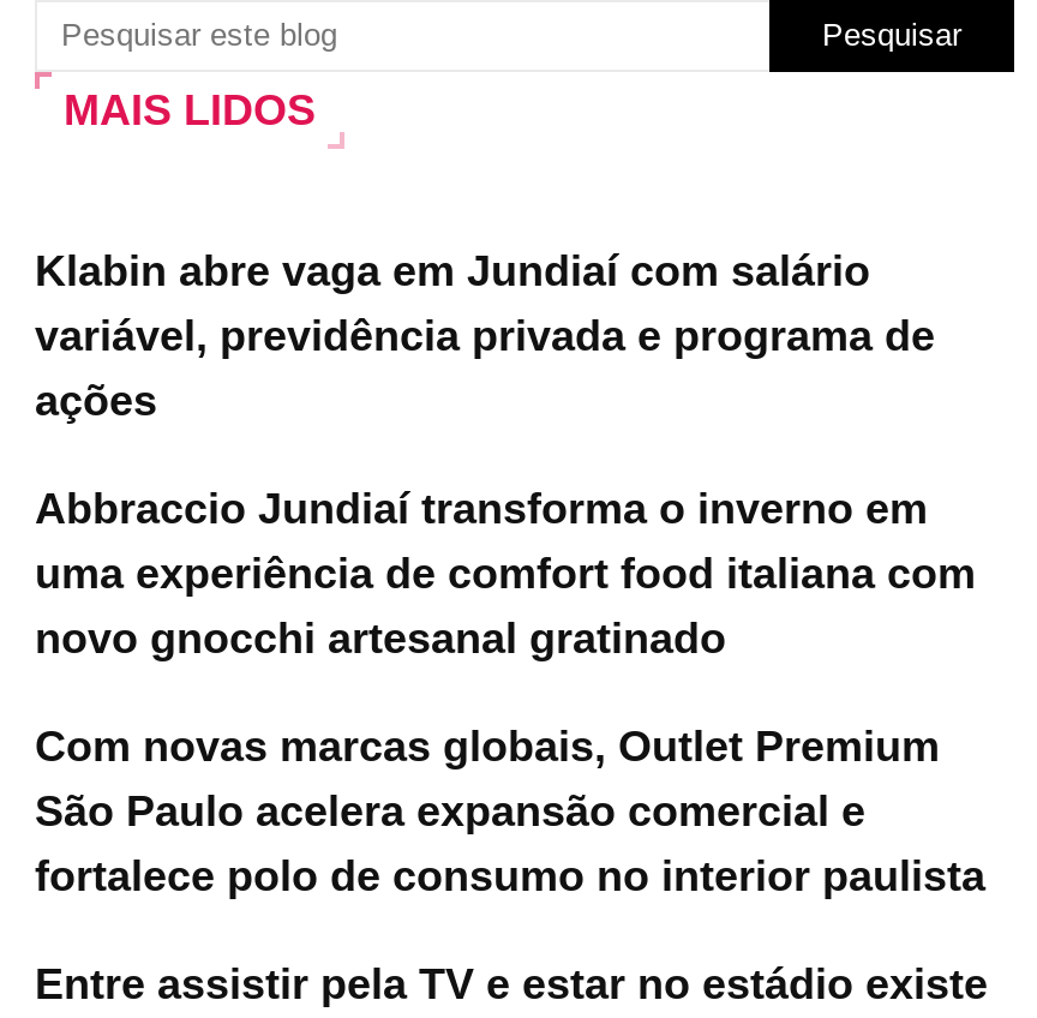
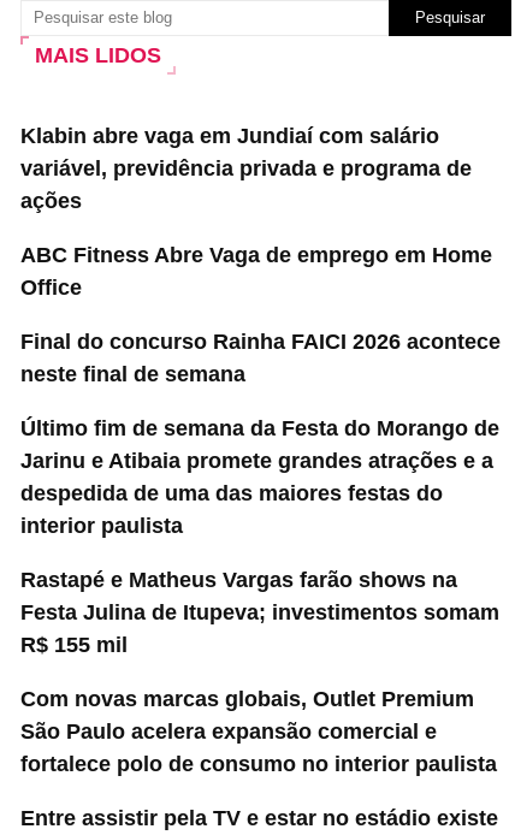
[35,486,976,663] Abbraccio Jundiaí transforma o inverno em | uma experiência de comfort food italiana com | novo gnocchi artesanal gratinado -> [20,243,501,657] ABC Fitness Abre Vaga de emprego em Home | Office | Final do concurso Rainha FAICI 2026 acontece | neste final de semana | Último fim de semana da Festa do Morango de | Jarinu e Atibaia promete grandes atrações e a | despedida de uma das maiores festas do | interior paulista | Rastapé e Matheus Vargas farão shows na | Festa Julina de Itupeva; investimentos somam | R$ 155 mil

